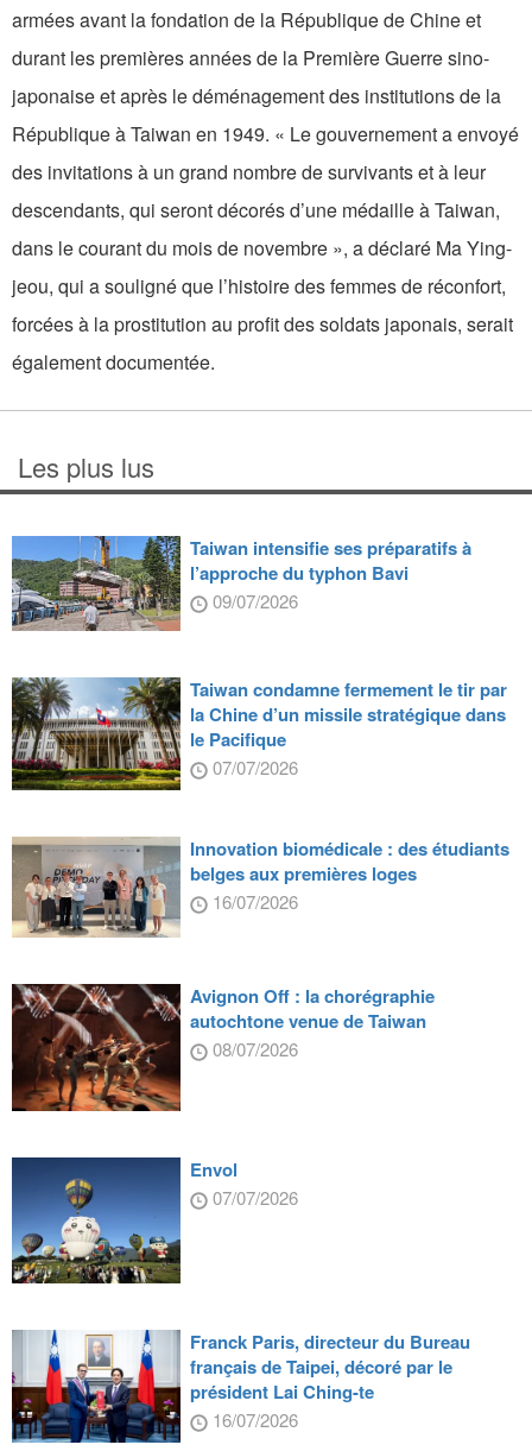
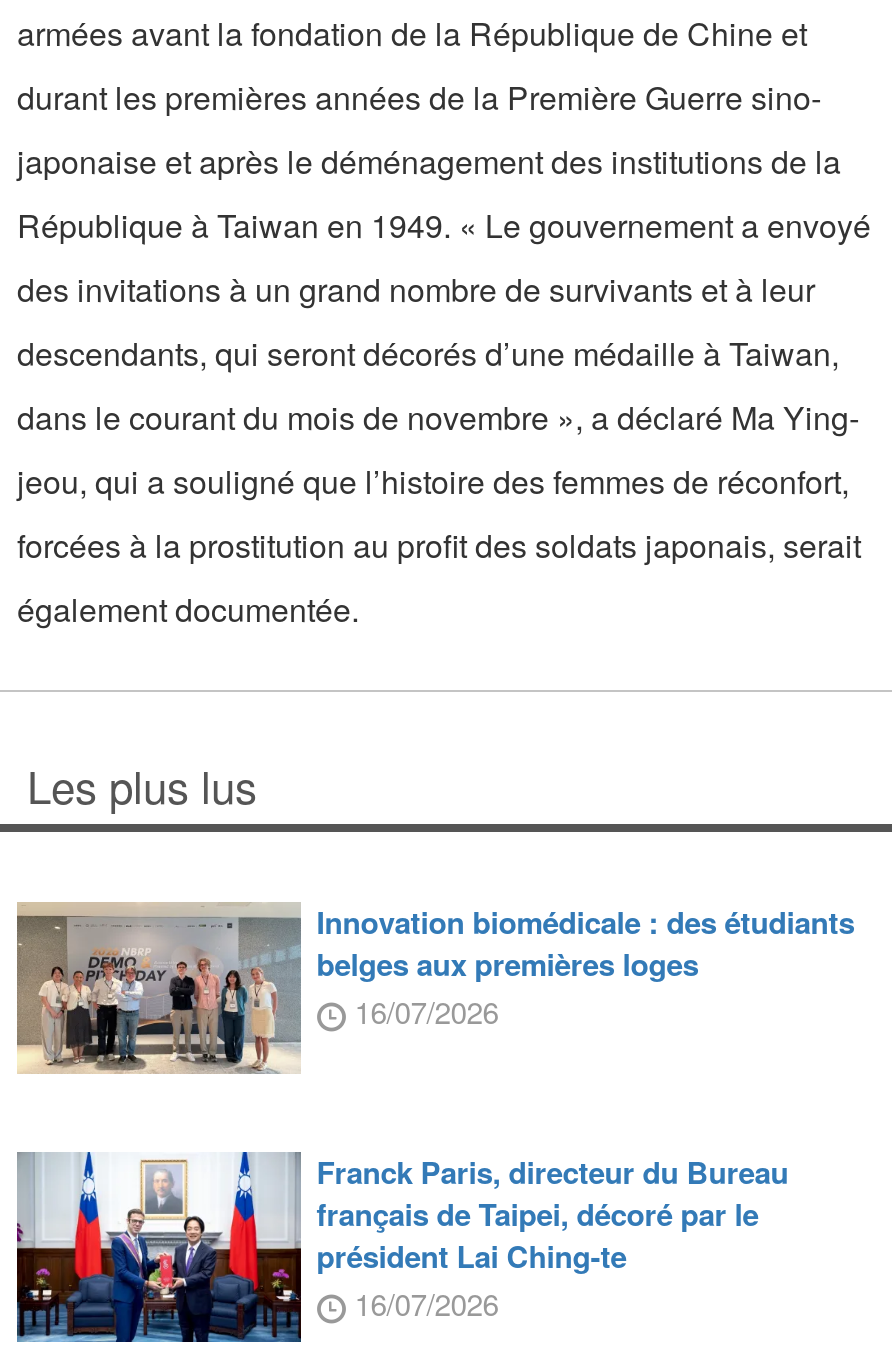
[11,535,507,780] [image] | Taiwan intensifie ses préparatifs à | l’approche du typhon Bavi | 09/07/2026 | Taiwan condamne fermement le tir par | la Chine d’un missile stratégique dans | le Pacifique | 07/07/2026 -> none
[11,676,182,794] [image] -> none
[11,983,434,1112] [image] | Avignon Off : la chorégraphie | autochtone venue de Taiwan | 08/07/2026 -> none
[11,1156,298,1285] [image] | Envol | 07/07/2026 -> none

